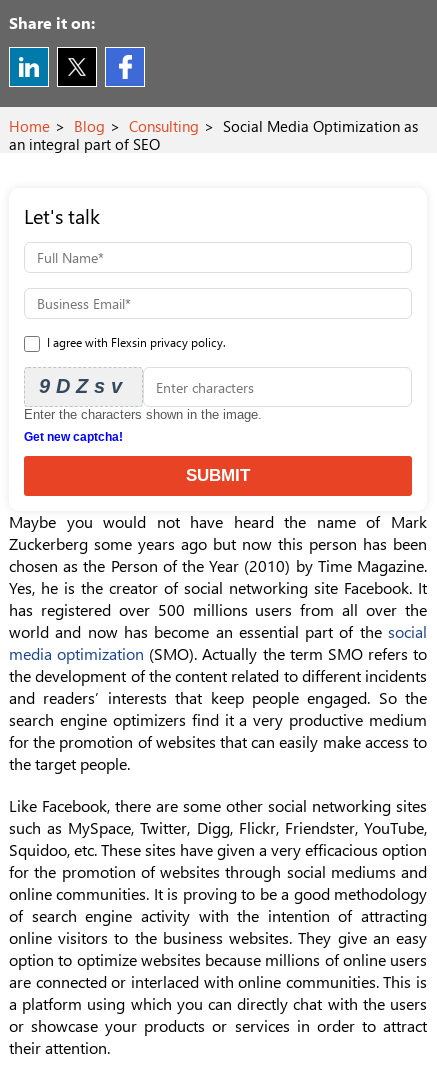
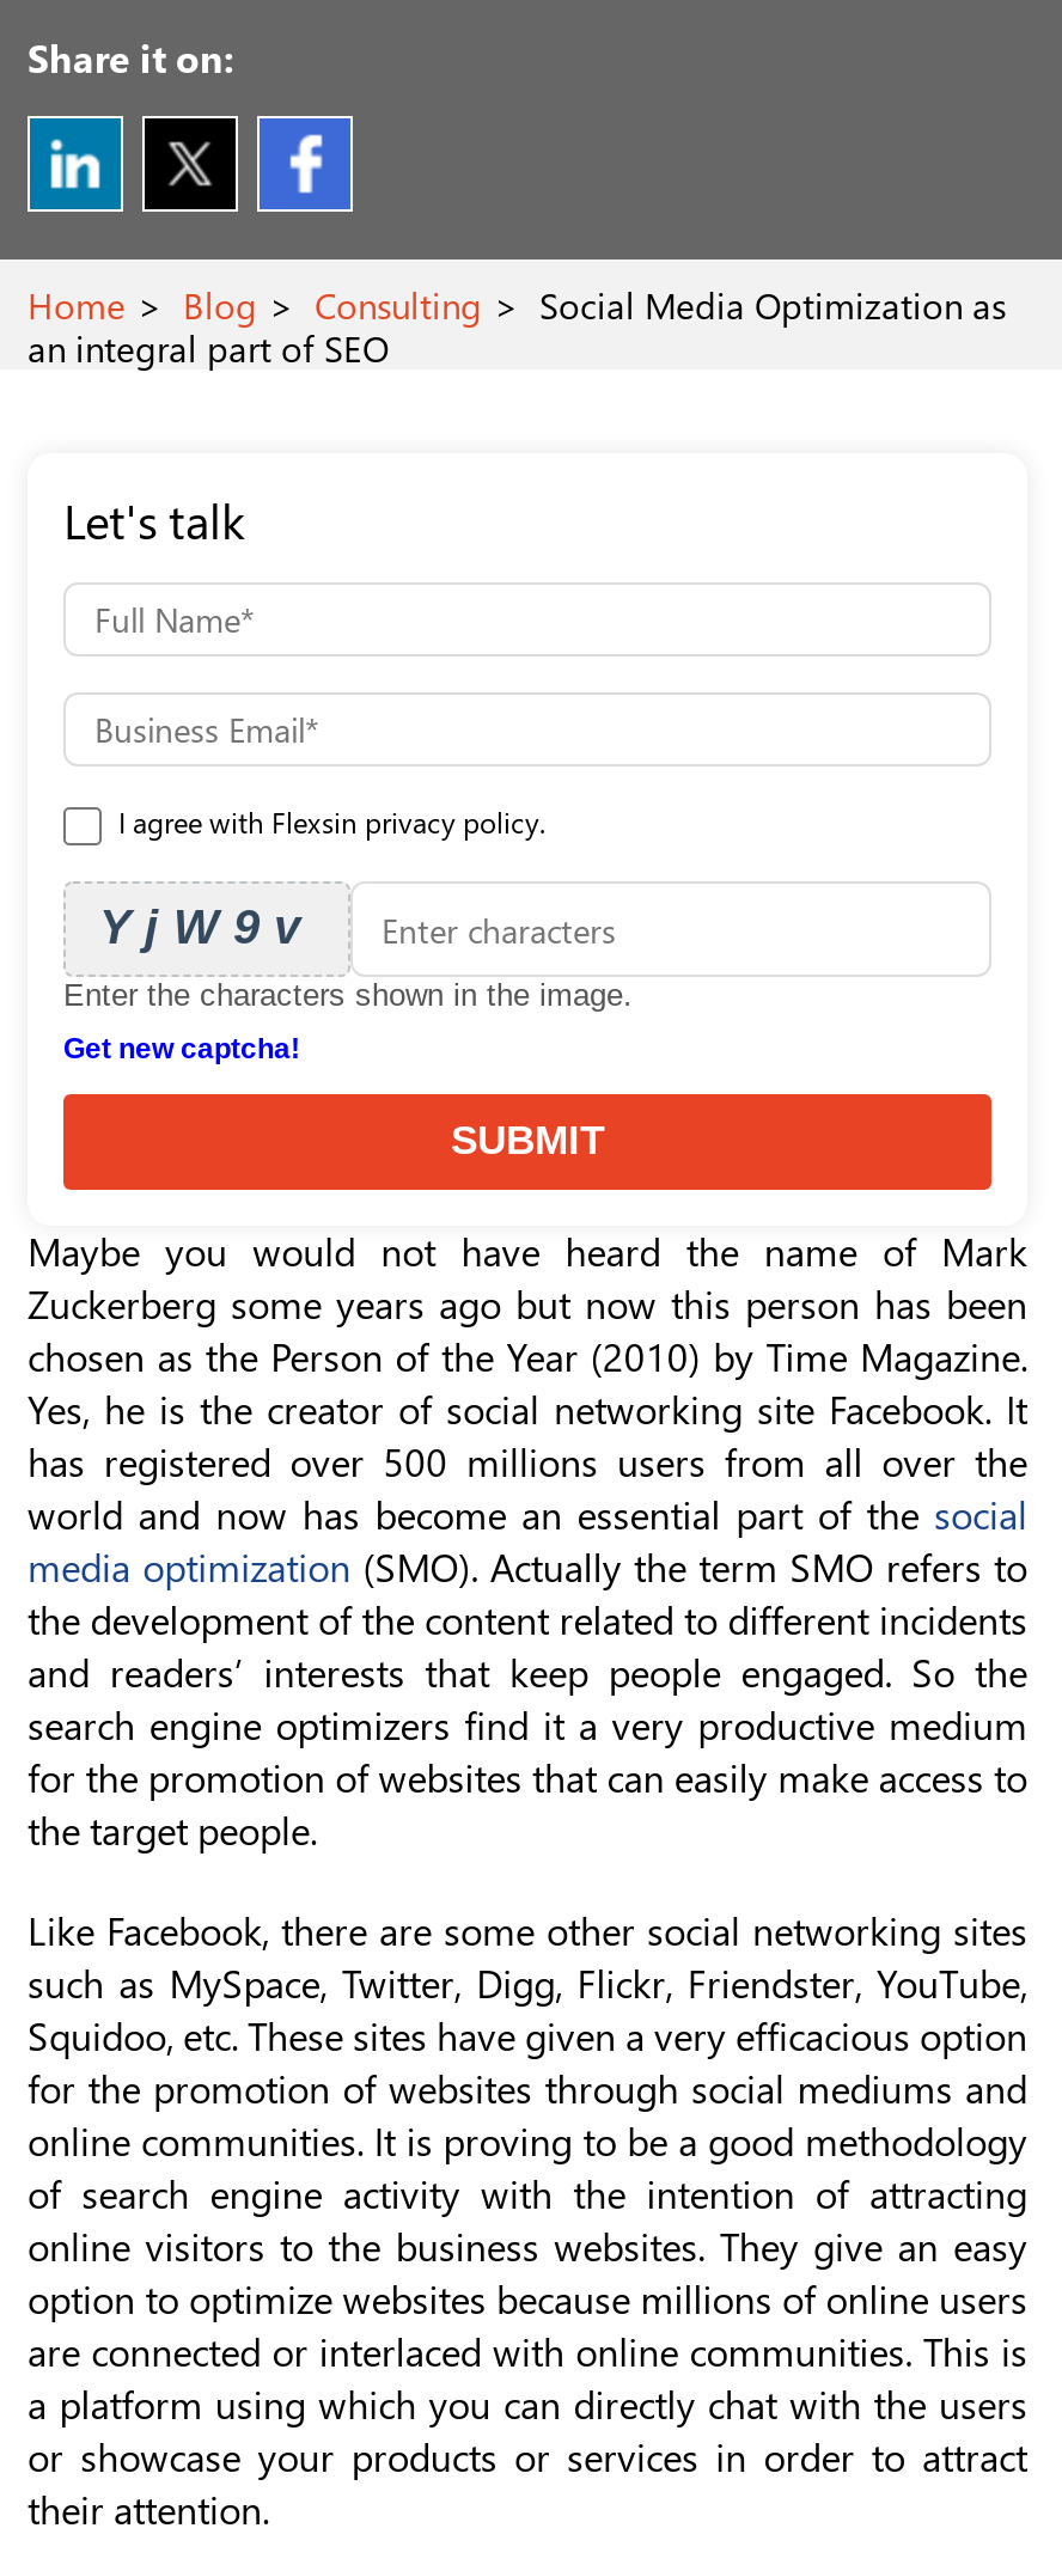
[39,375,128,397] 9DZsv -> [99,900,315,953] YjW9v

